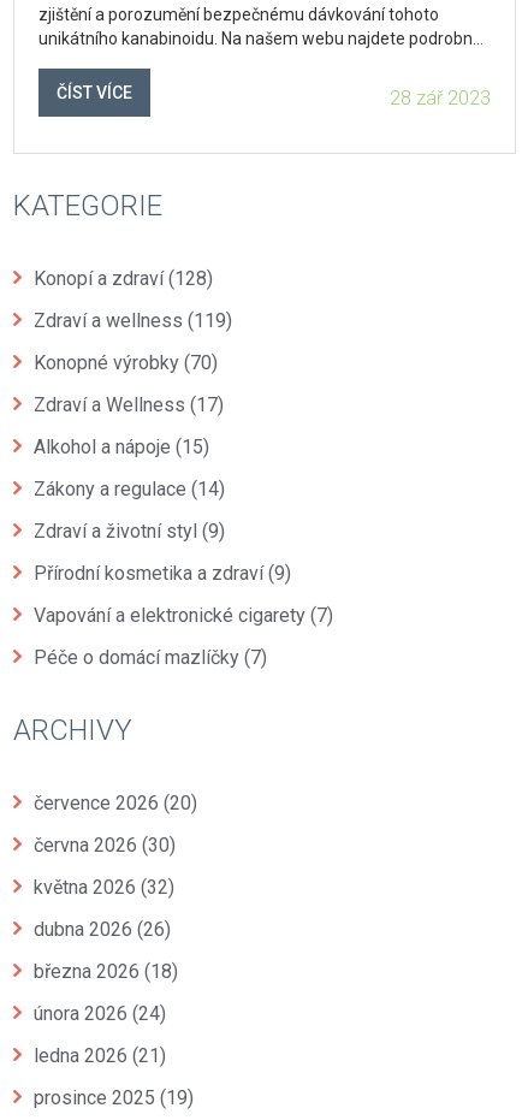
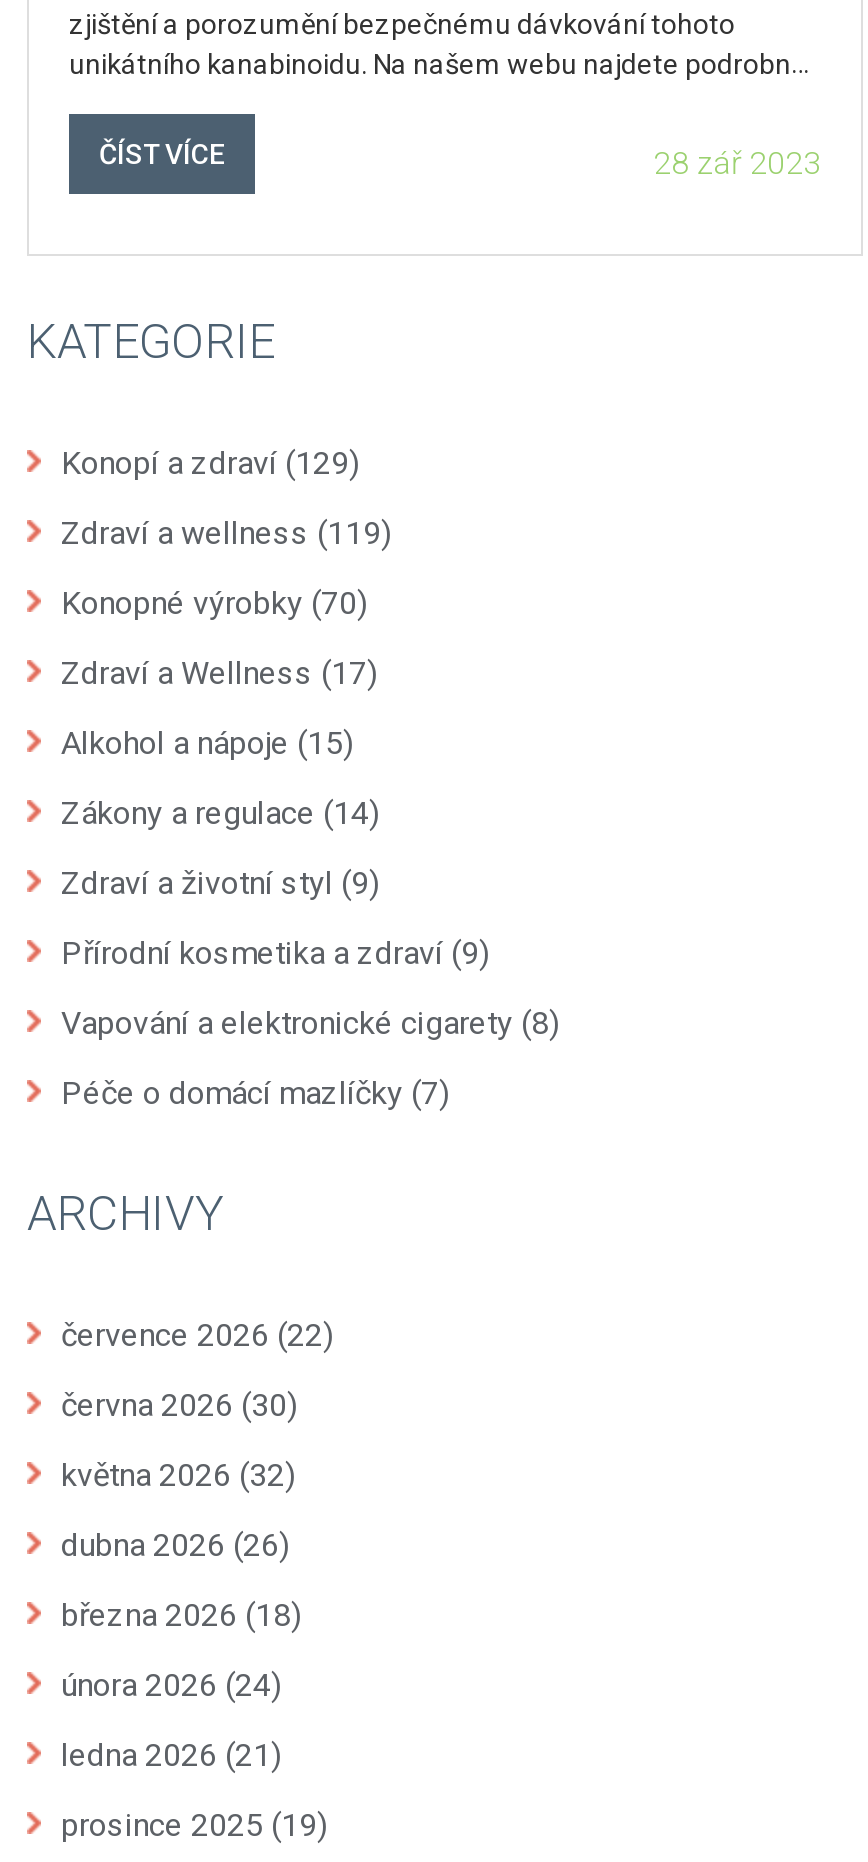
[34,266,213,289] Konopí a zdraví (128) -> [61,443,359,481] Konopí a zdraví (129)
[34,603,333,626] Vapování a elektronické cigarety (7) -> [61,1003,559,1041] Vapování a elektronické cigarety (8)
[34,791,197,814] července 2026 (20) -> [61,1315,333,1353] července 2026 (22)

